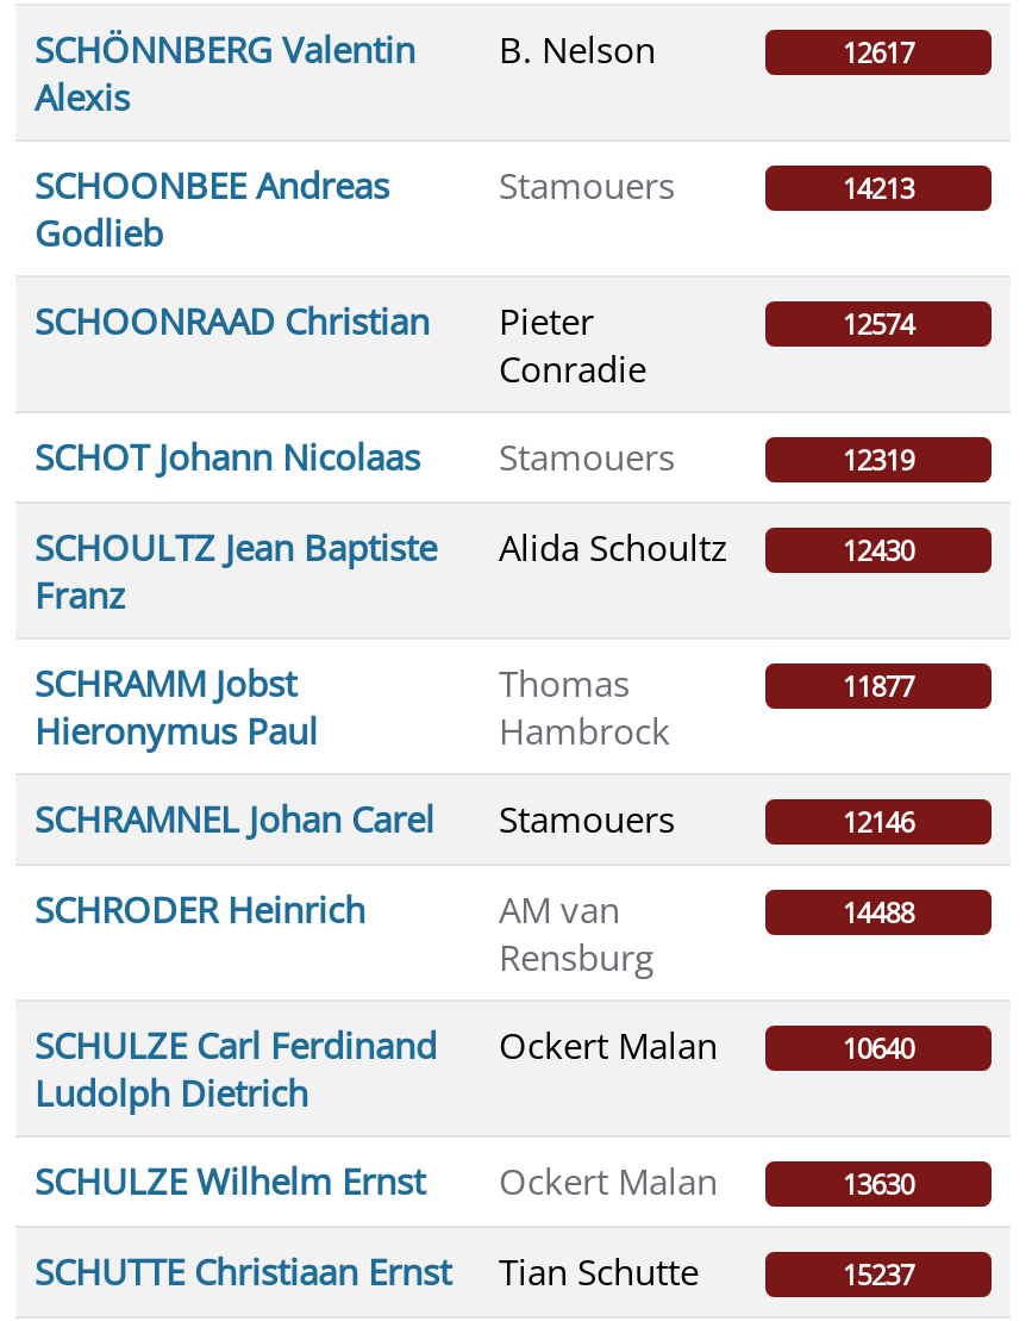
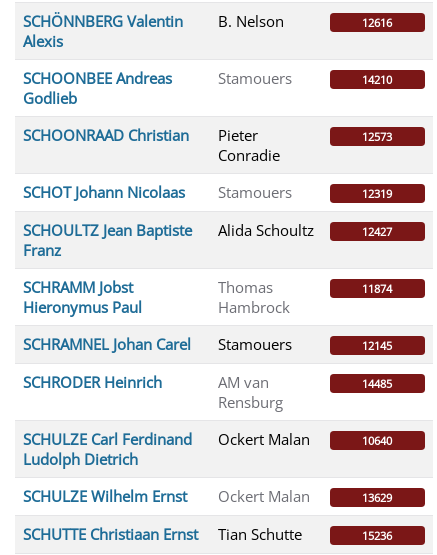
[842,35,914,70] 12617 -> [362,15,392,30] 12616
[842,170,914,206] 14213 -> [362,72,392,87] 14210
[842,306,914,342] 12574 -> [362,129,392,144] 12573
[842,532,914,568] 12430 -> [362,224,392,239] 12427
[842,668,914,704] 11877 -> [362,281,392,296] 11874
[842,804,914,840] 12146 -> [362,338,392,353] 12145
[842,895,914,930] 14488 -> [362,376,392,391] 14485
[842,1166,914,1202] 13630 -> [362,490,392,505] 13629
[842,1257,914,1292] 15237 -> [362,528,392,543] 15236

